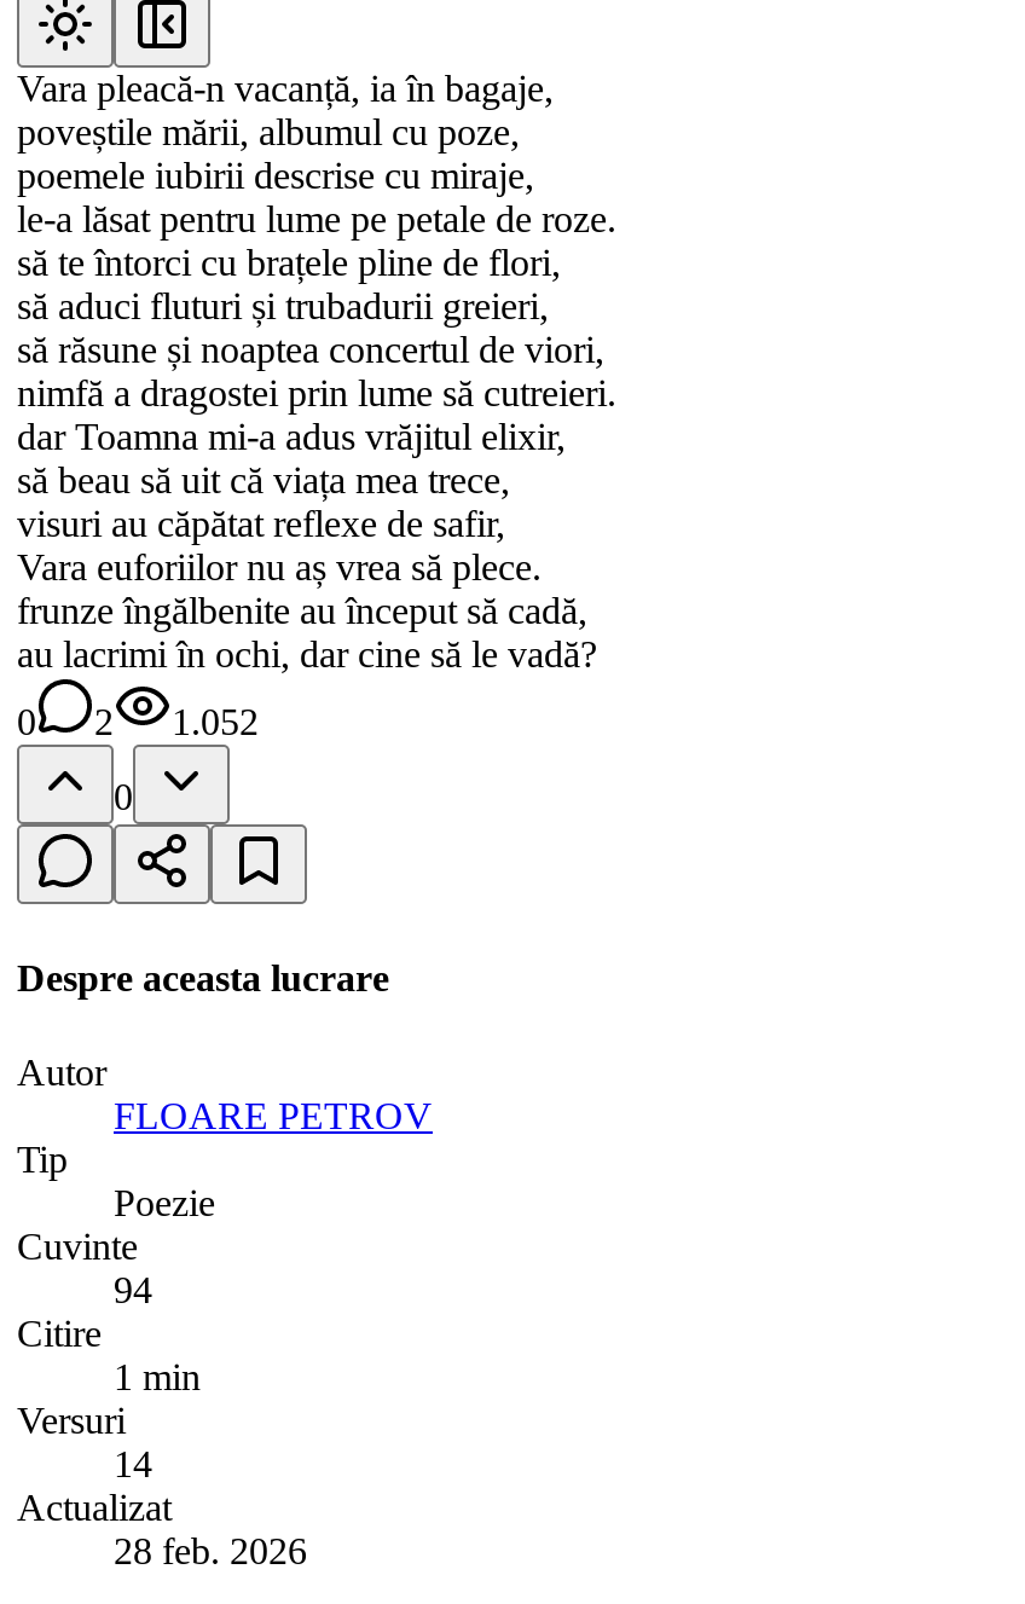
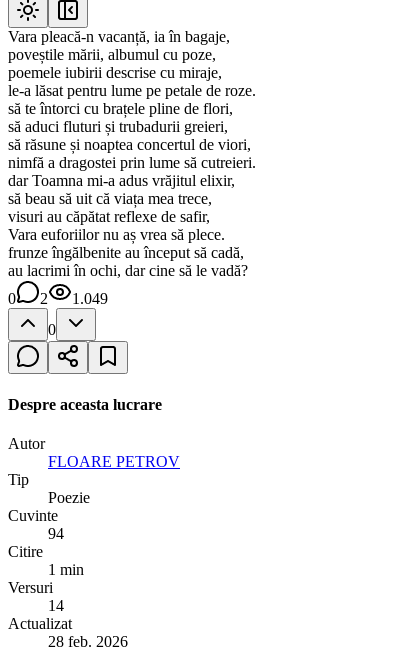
[17,702,259,743] 0 2 1.052 -> [8,290,108,307] 0 2 1.049

